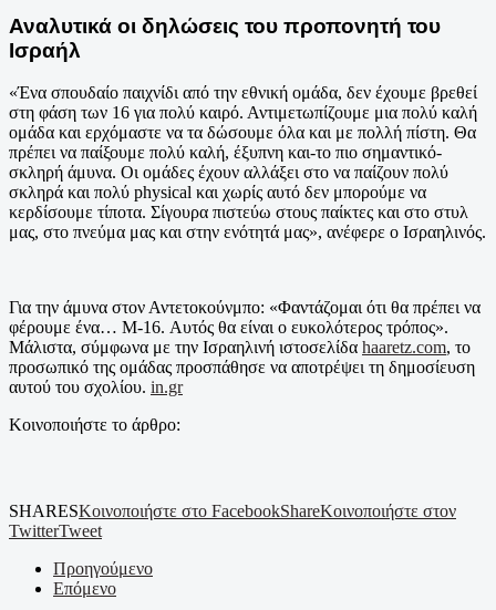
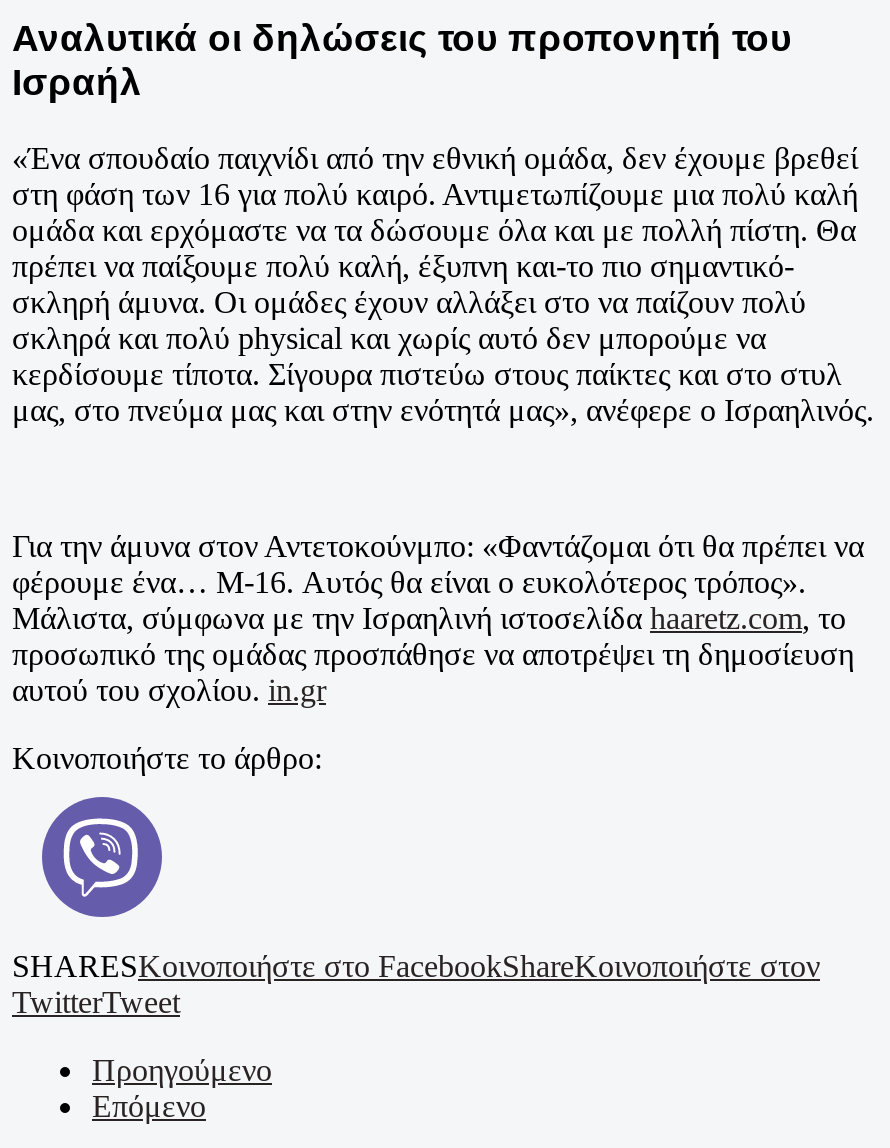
none -> [40,795,164,919] [image]

